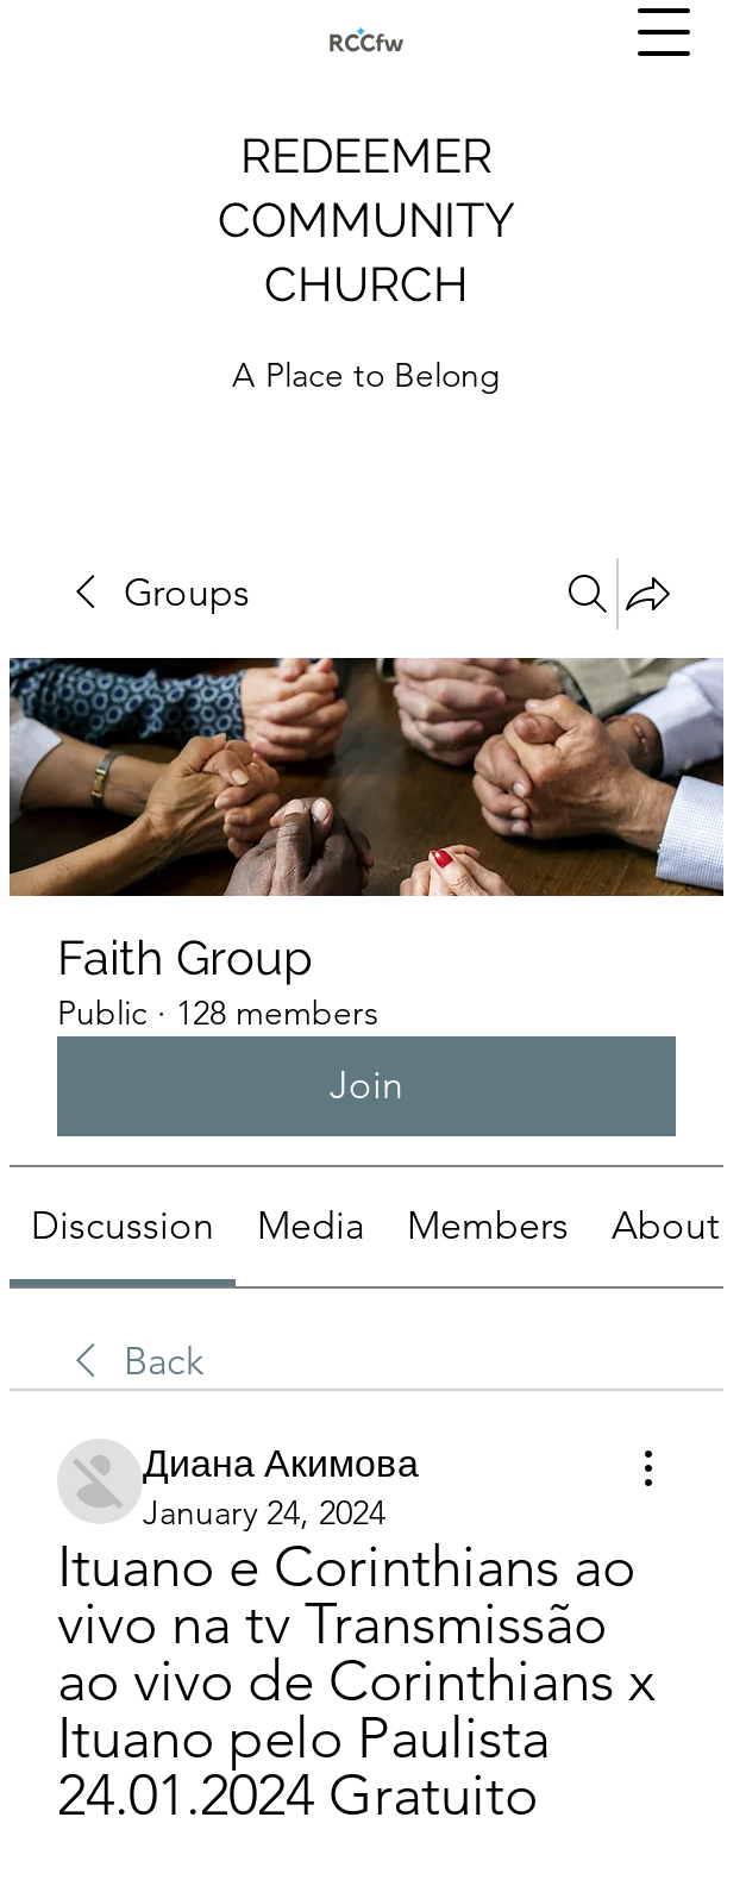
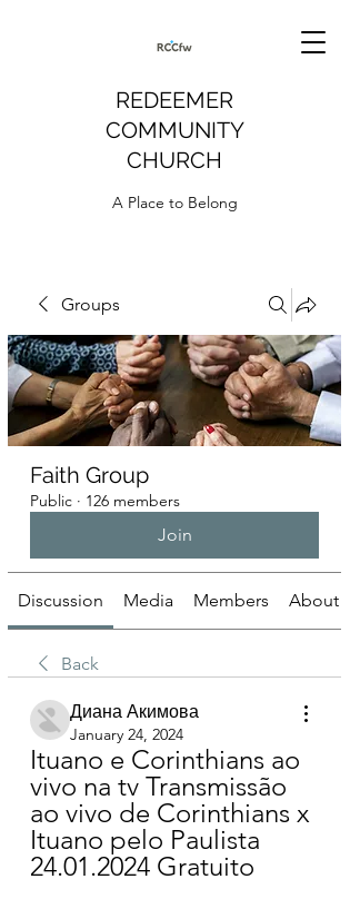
[57,991,378,1034] Public · 128 members -> [30,491,180,511] Public · 126 members

